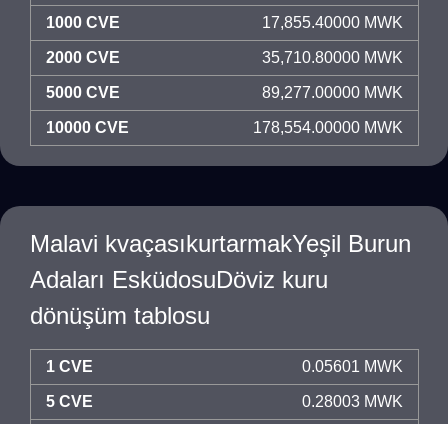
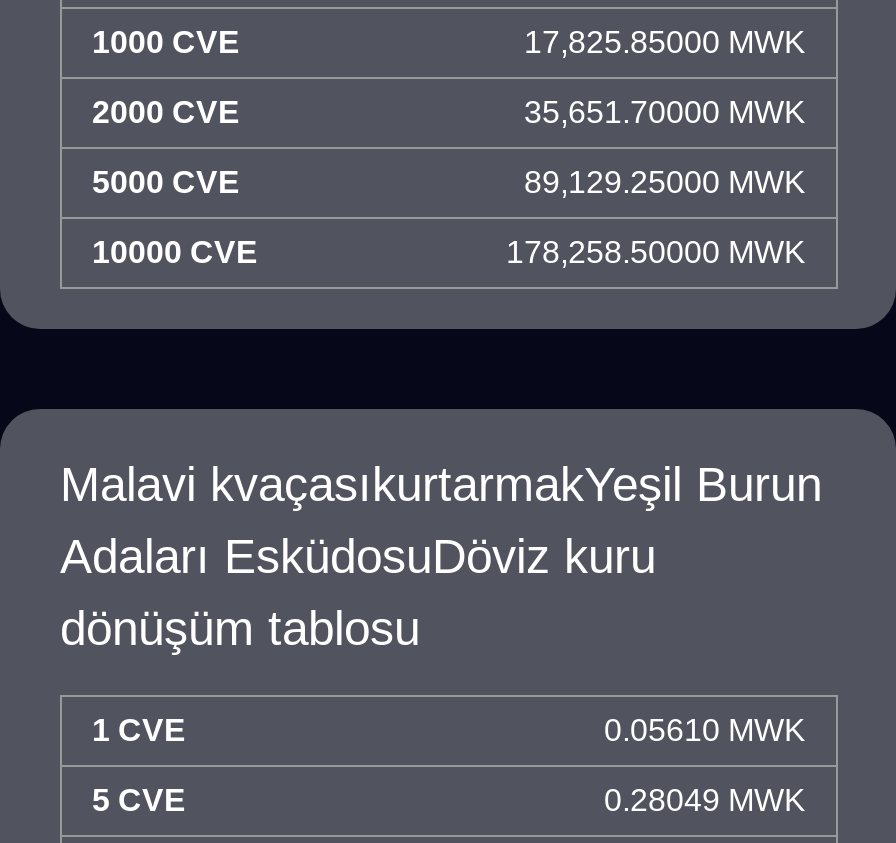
[262,14,403,31] 17,855.40000 MWK -> [524,25,806,59] 17,825.85000 MWK
[262,49,403,66] 35,710.80000 MWK -> [524,95,806,129] 35,651.70000 MWK
[262,84,403,101] 89,277.00000 MWK -> [524,165,806,199] 89,129.25000 MWK
[253,119,403,136] 178,554.00000 MWK -> [506,235,806,269] 178,258.50000 MWK
[302,358,403,375] 0.05601 MWK -> [604,713,806,747] 0.05610 MWK
[302,393,403,410] 0.28003 MWK -> [604,783,806,817] 0.28049 MWK

